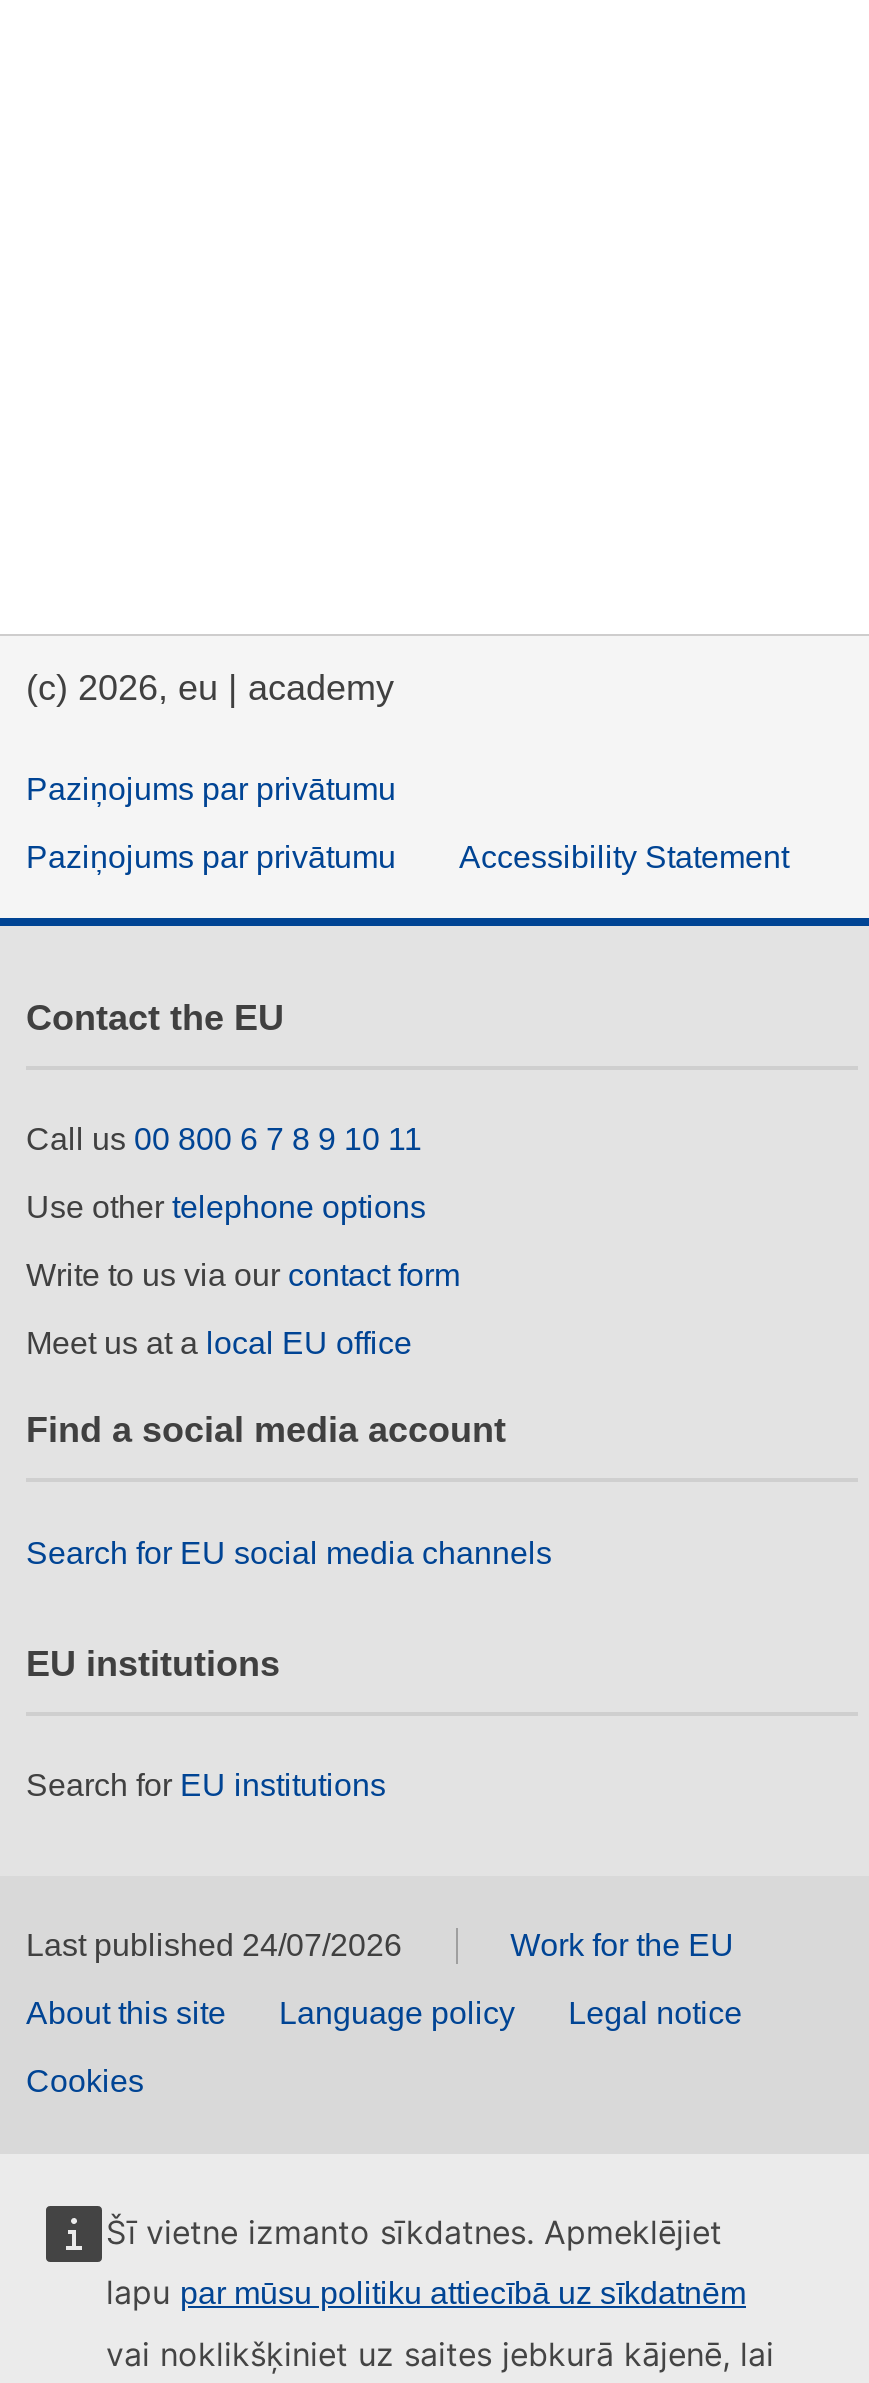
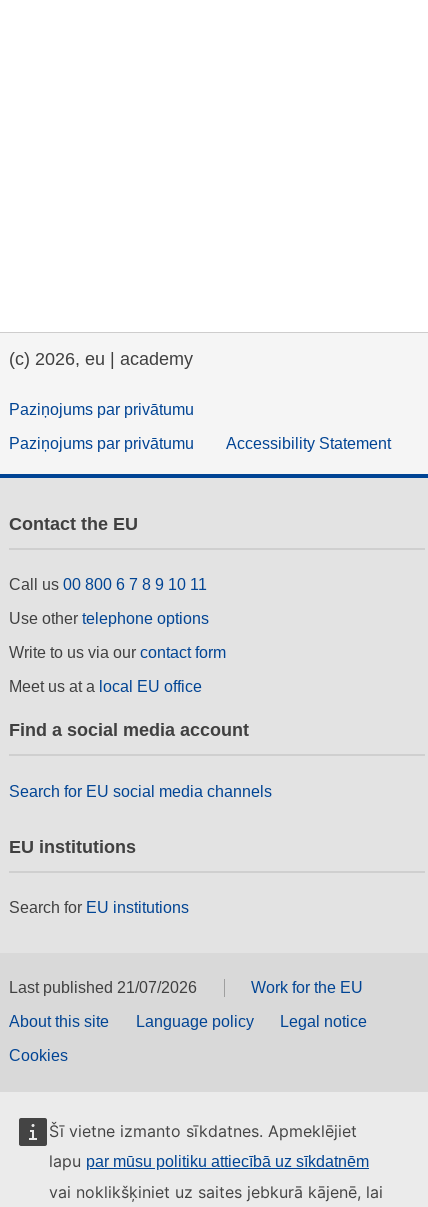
[26,1929,402,1963] Last published 24/07/2026 -> [9,979,197,996] Last published 21/07/2026

